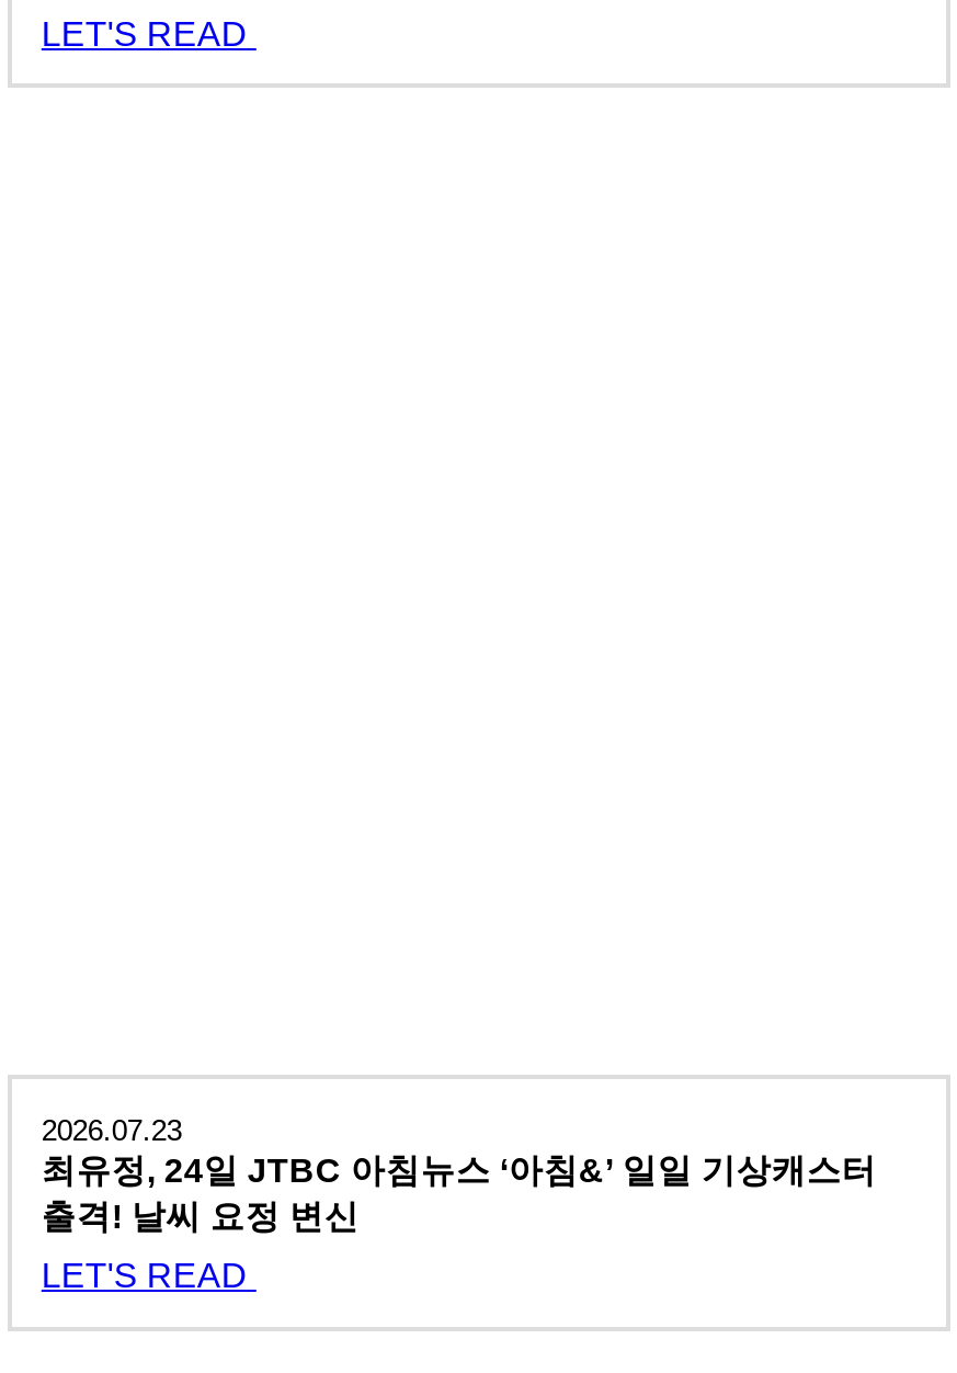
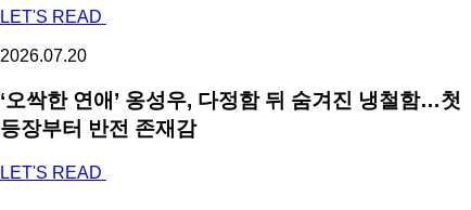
[41,1114,877,1235] 2026.07.23 | 최유정, 24일 JTBC 아침뉴스 ‘아침&’ 일일 기상캐스터 | 출격! 날씨 요정 변신 -> [0,47,461,139] 2026.07.20 | ‘오싹한 연애’ 옹성우, 다정함 뒤 숨겨진 냉철함…첫 | 등장부터 반전 존재감

